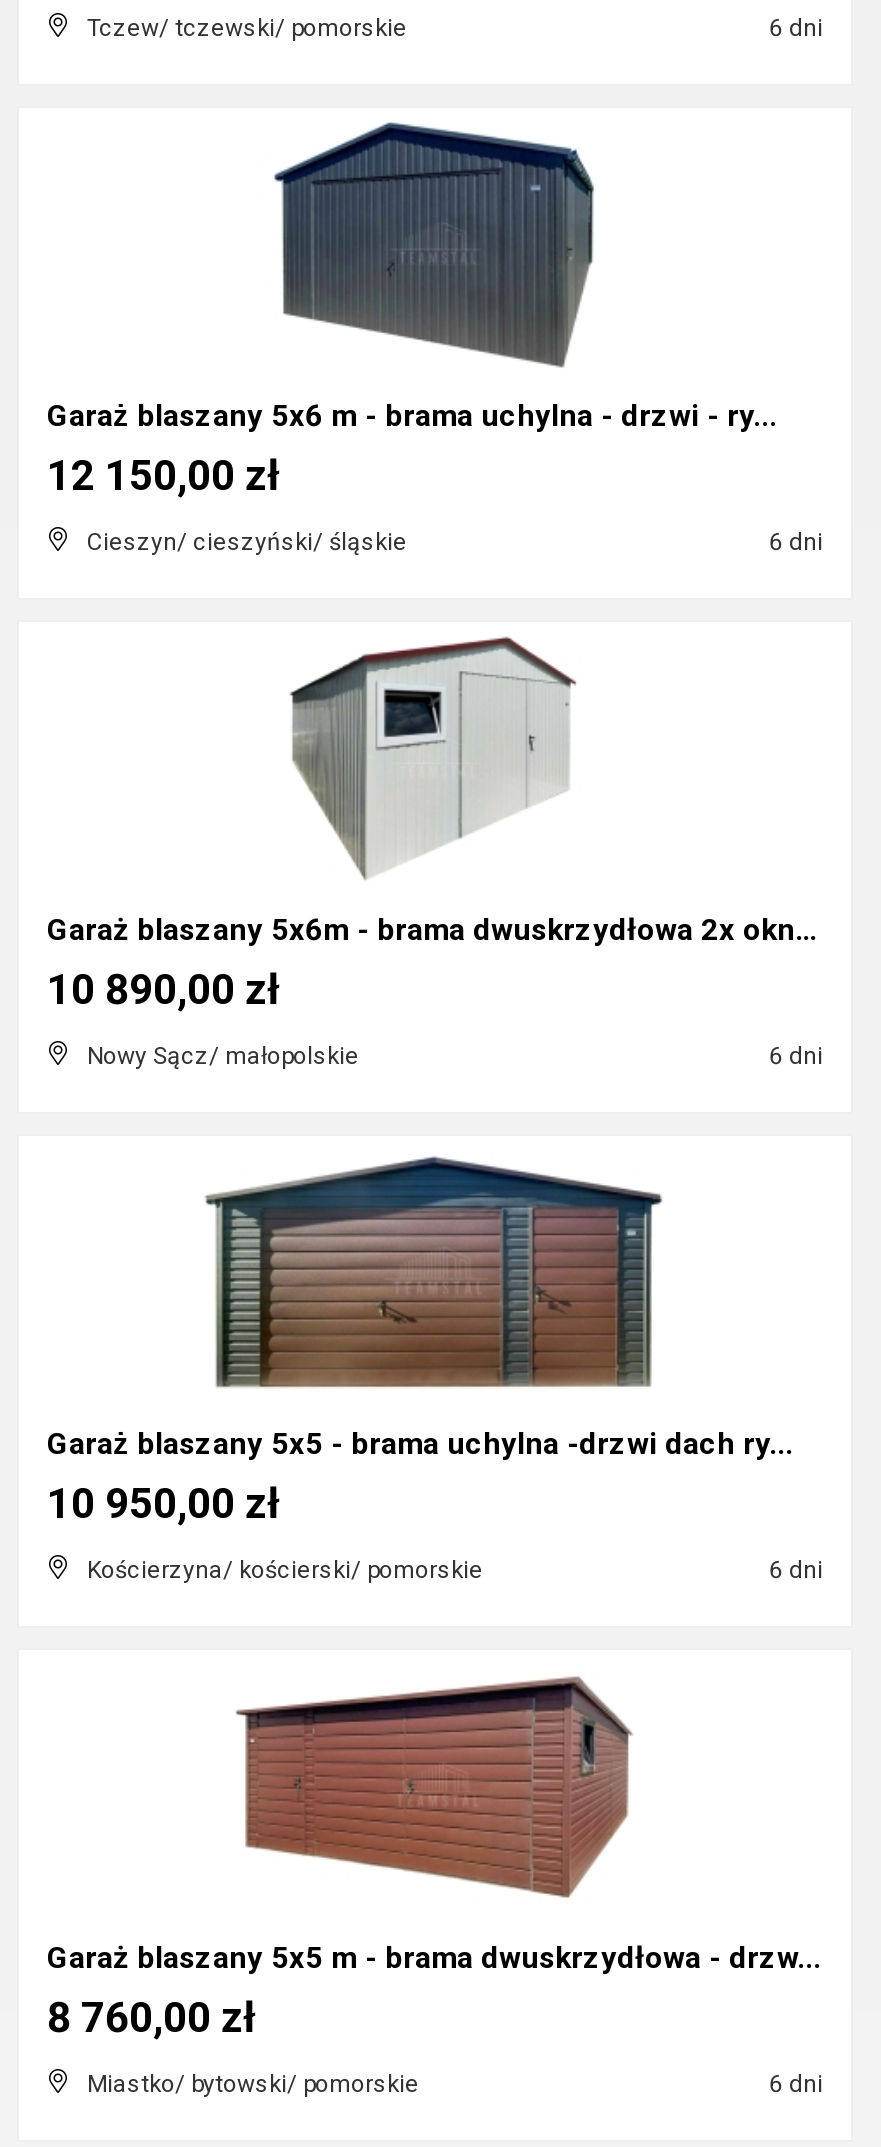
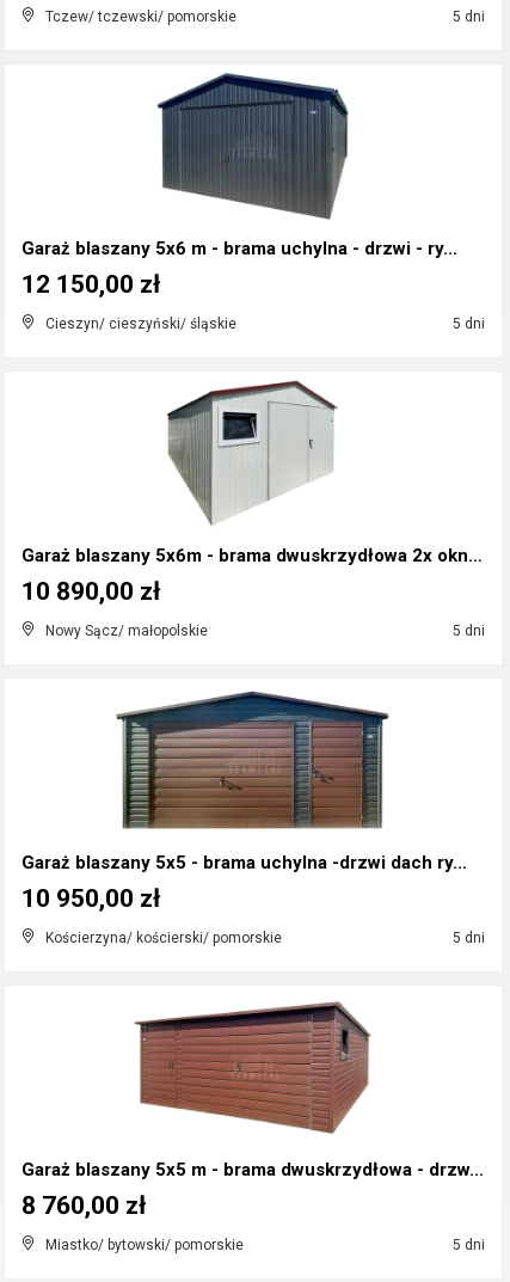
[763,14,823,42] 6 dni -> [449,8,485,25] 5 dni
[763,528,823,556] 6 dni -> [449,315,485,332] 5 dni
[763,1042,823,1070] 6 dni -> [449,622,485,639] 5 dni
[763,1556,823,1584] 6 dni -> [449,930,485,946] 5 dni
[763,2070,823,2098] 6 dni -> [449,1237,485,1253] 5 dni

